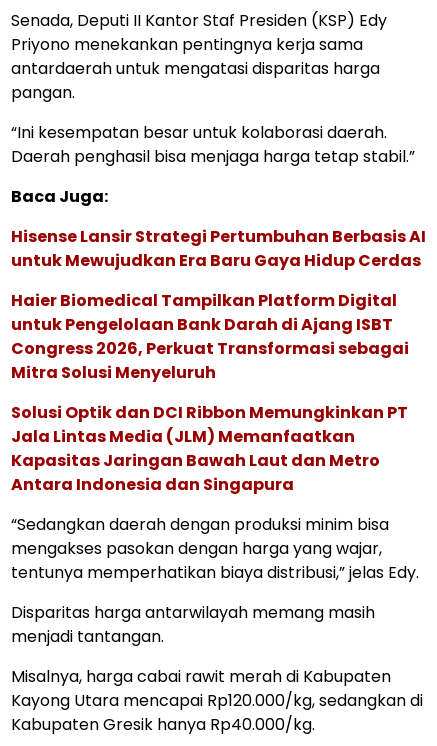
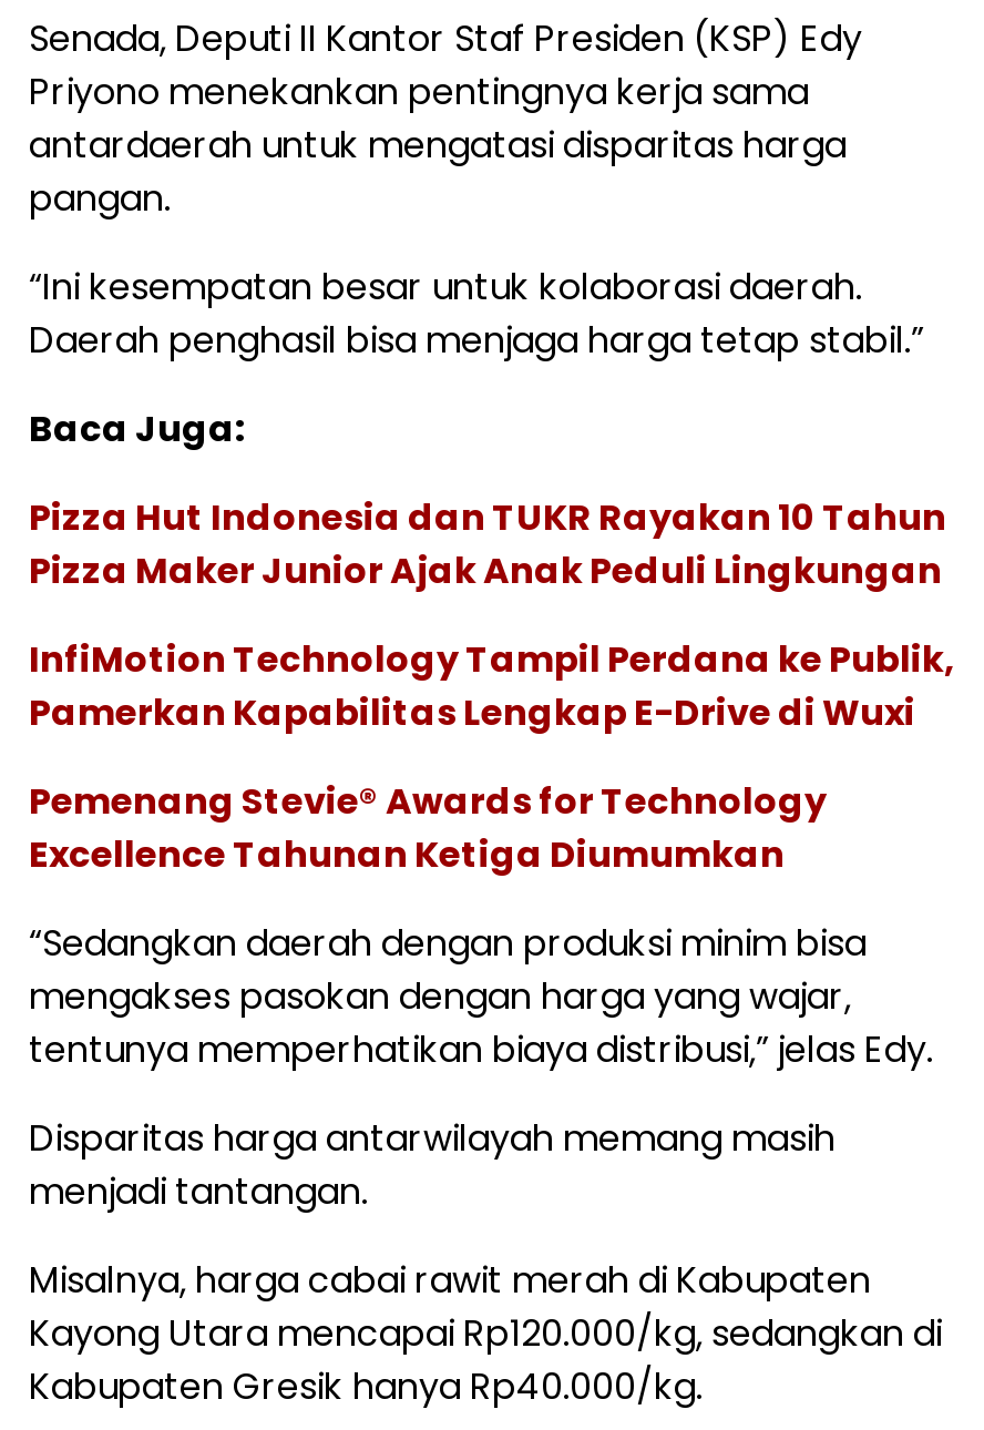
[11,225,426,272] Hisense Lansir Strategi Pertumbuhan Berbasis AI | untuk Mewujudkan Era Baru Gaya Hidup Cerdas -> [29,493,946,597] Pizza Hut Indonesia dan TUKR Rayakan 10 Tahun | Pizza Maker Junior Ajak Anak Peduli Lingkungan
[11,289,409,384] Haier Biomedical Tampilkan Platform Digital | untuk Pengelolaan Bank Darah di Ajang ISBT | Congress 2026, Perkuat Transformasi sebagai | Mitra Solusi Menyeluruh -> [29,635,955,739] InfiMotion Technology Tampil Perdana ke Publik, | Pamerkan Kapabilitas Lengkap E-Drive di Wuxi
[11,401,408,496] Solusi Optik dan DCI Ribbon Memungkinkan PT | Jala Lintas Media (JLM) Memanfaatkan | Kapasitas Jaringan Bawah Laut dan Metro | Antara Indonesia dan Singapura -> [29,777,827,881] Pemenang Stevie® Awards for Technology | Excellence Tahunan Ketiga Diumumkan

